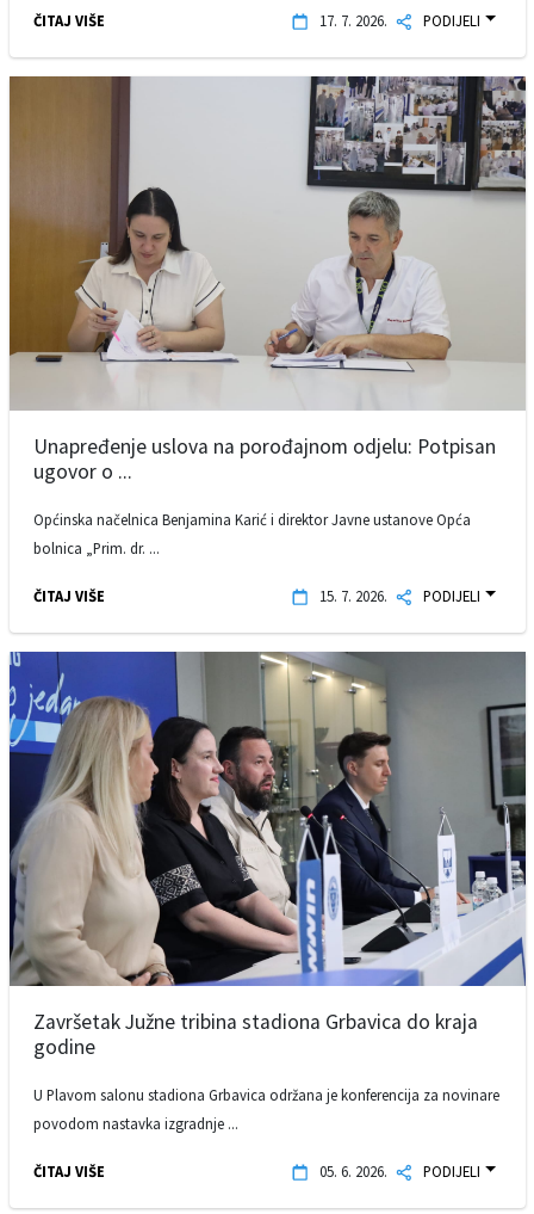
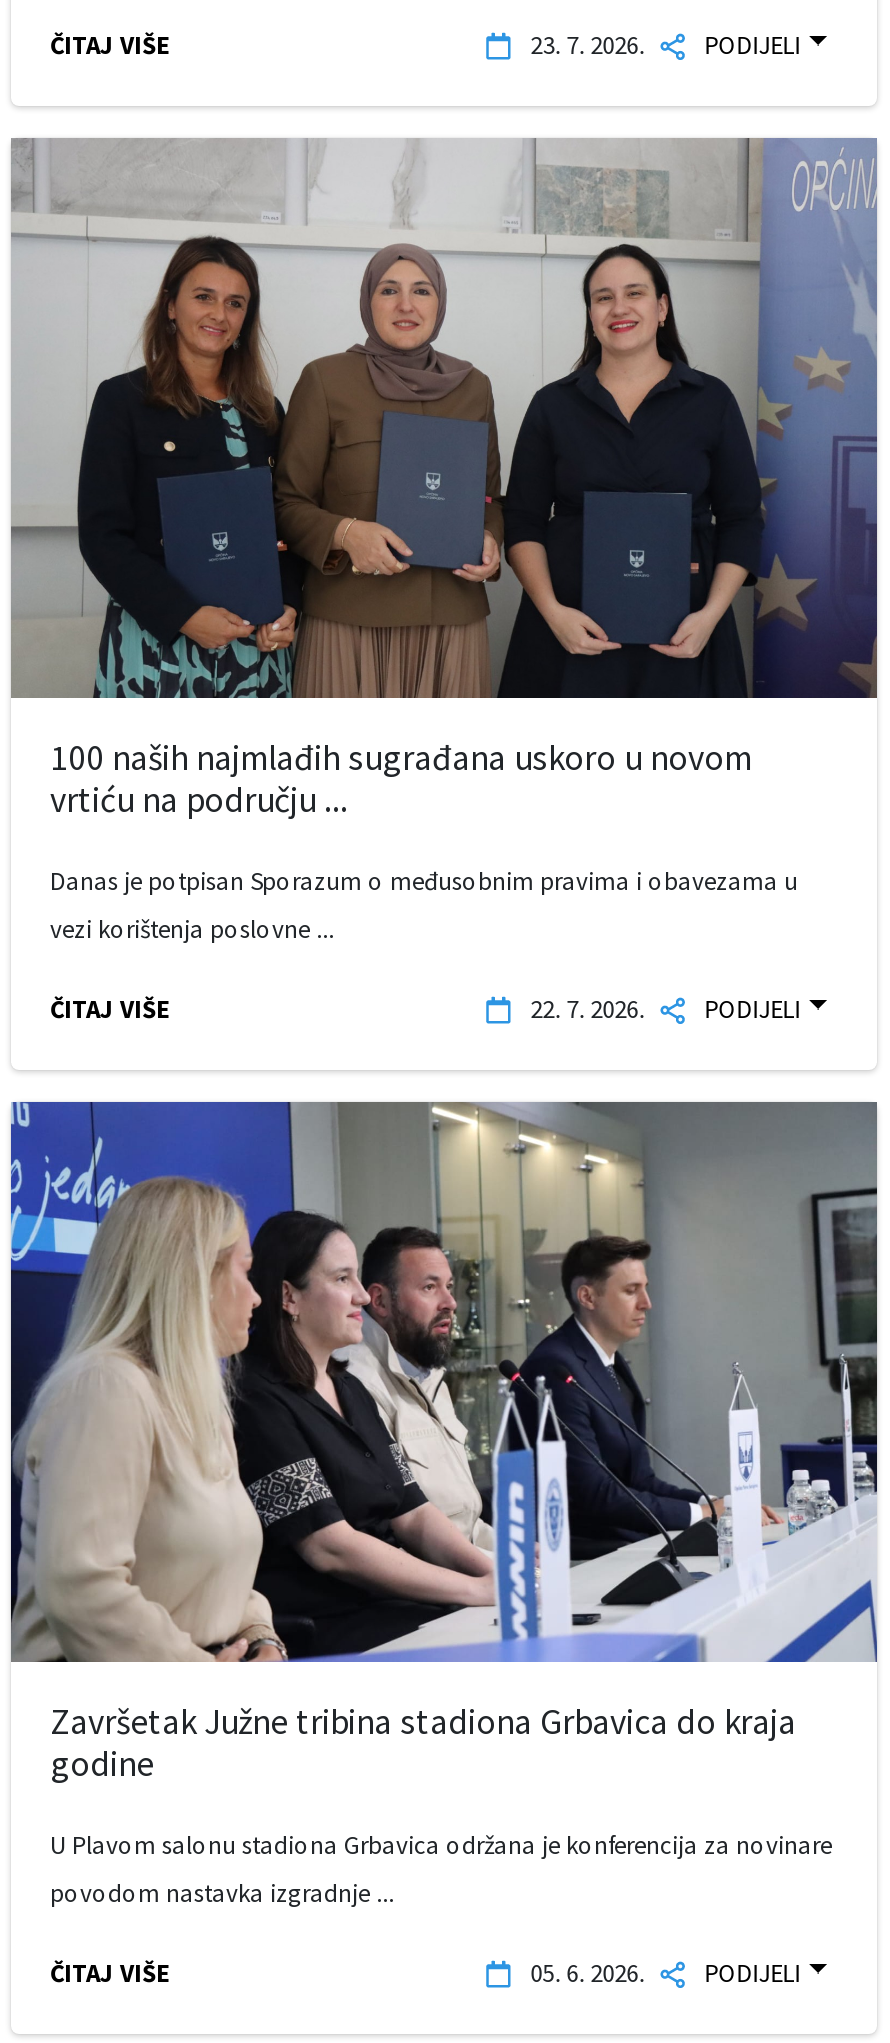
[316,11,480,30] 17. 7. 2026. PODIJELI -> [525,29,801,61] 23. 7. 2026. PODIJELI
[8,76,527,485] [image] | Unapređenje uslova na porođajnom odjelu: Potpisan | ugovor o ... -> [9,138,879,823] [image] | 100 naših najmlađih sugrađana uskoro u novom | vrtiću na području ...
[33,510,470,529] Općinska načelnica Benjamina Karić i direktor Javne ustanove Opća -> [50,865,798,897] Danas je potpisan Sporazum o međusobnim pravima i obavezama u
[33,539,159,558] bolnica „Prim. dr. ... -> [50,913,334,945] vezi korištenja poslovne ...
[316,586,480,606] 15. 7. 2026. PODIJELI -> [525,993,801,1025] 22. 7. 2026. PODIJELI

